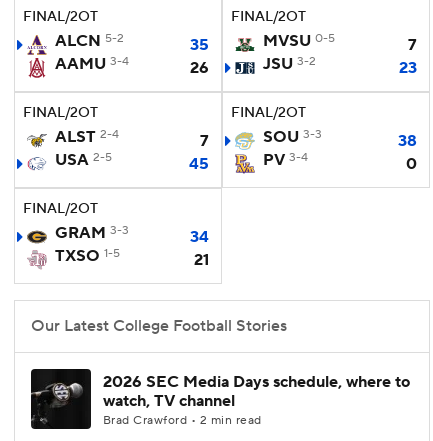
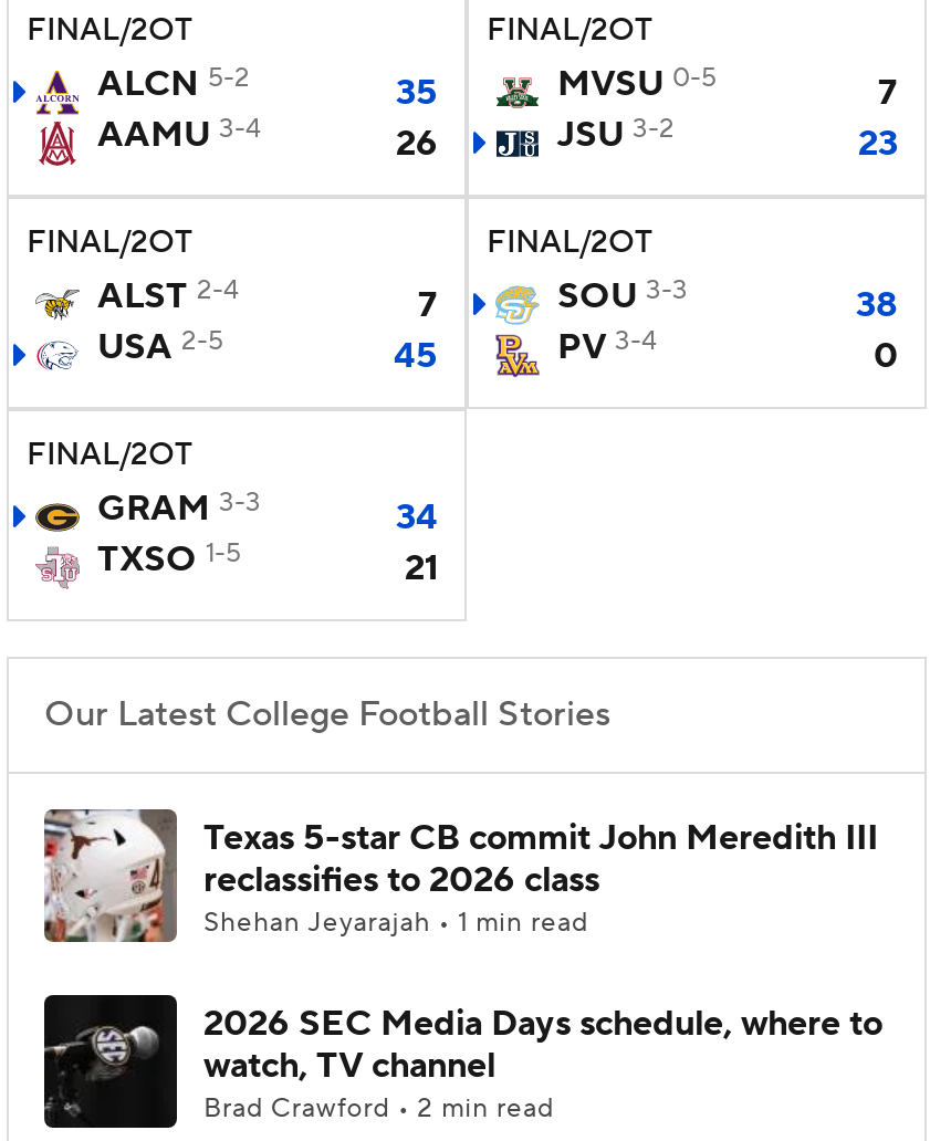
none -> [42,807,878,944] [image] | Texas 5-star CB commit John Meredith III | reclassifies to 2026 class | Shehan Jeyarajah • 1 min read

